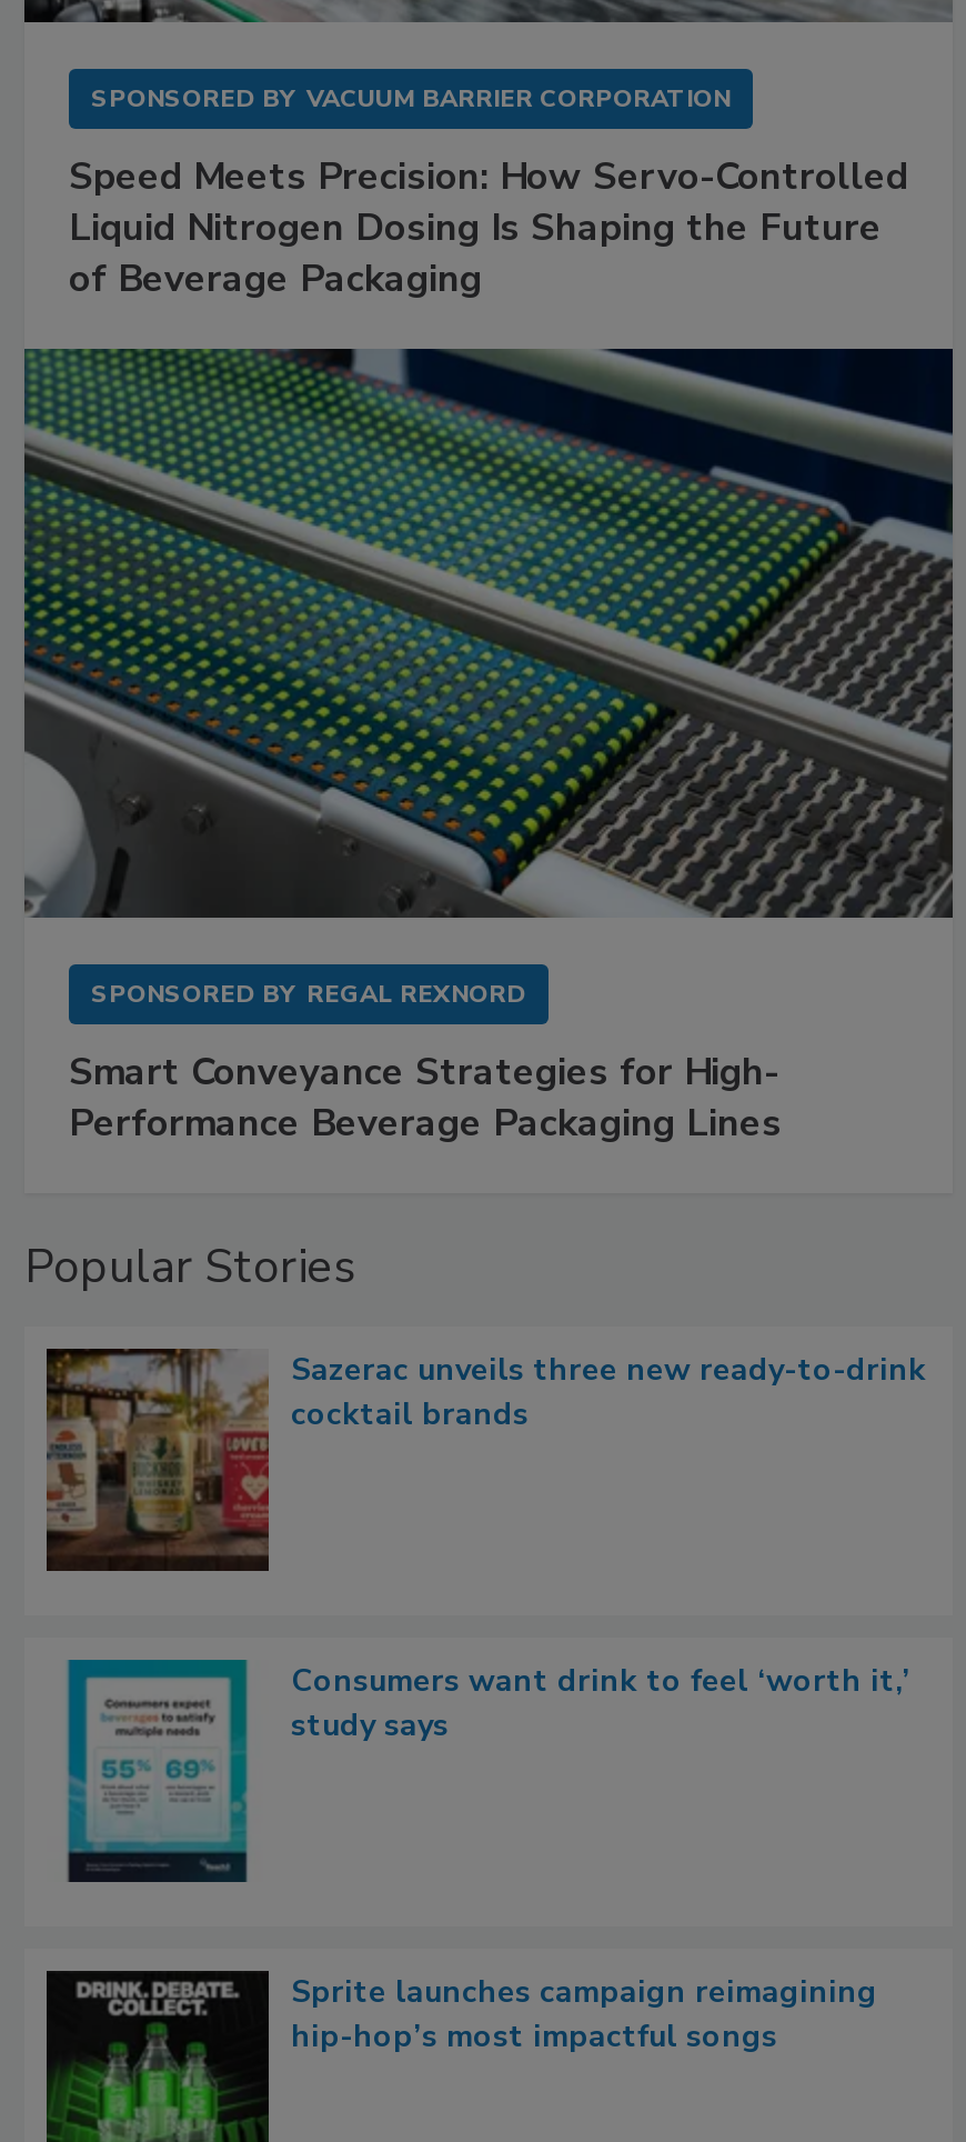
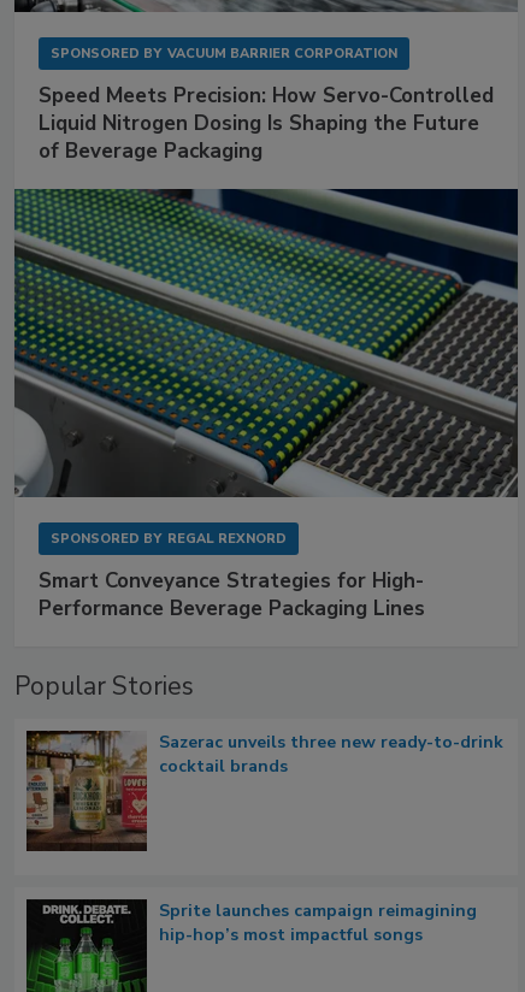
[47,1658,910,1884] [image] | Consumers want drink to feel ‘worth it,’ | study says -> none

